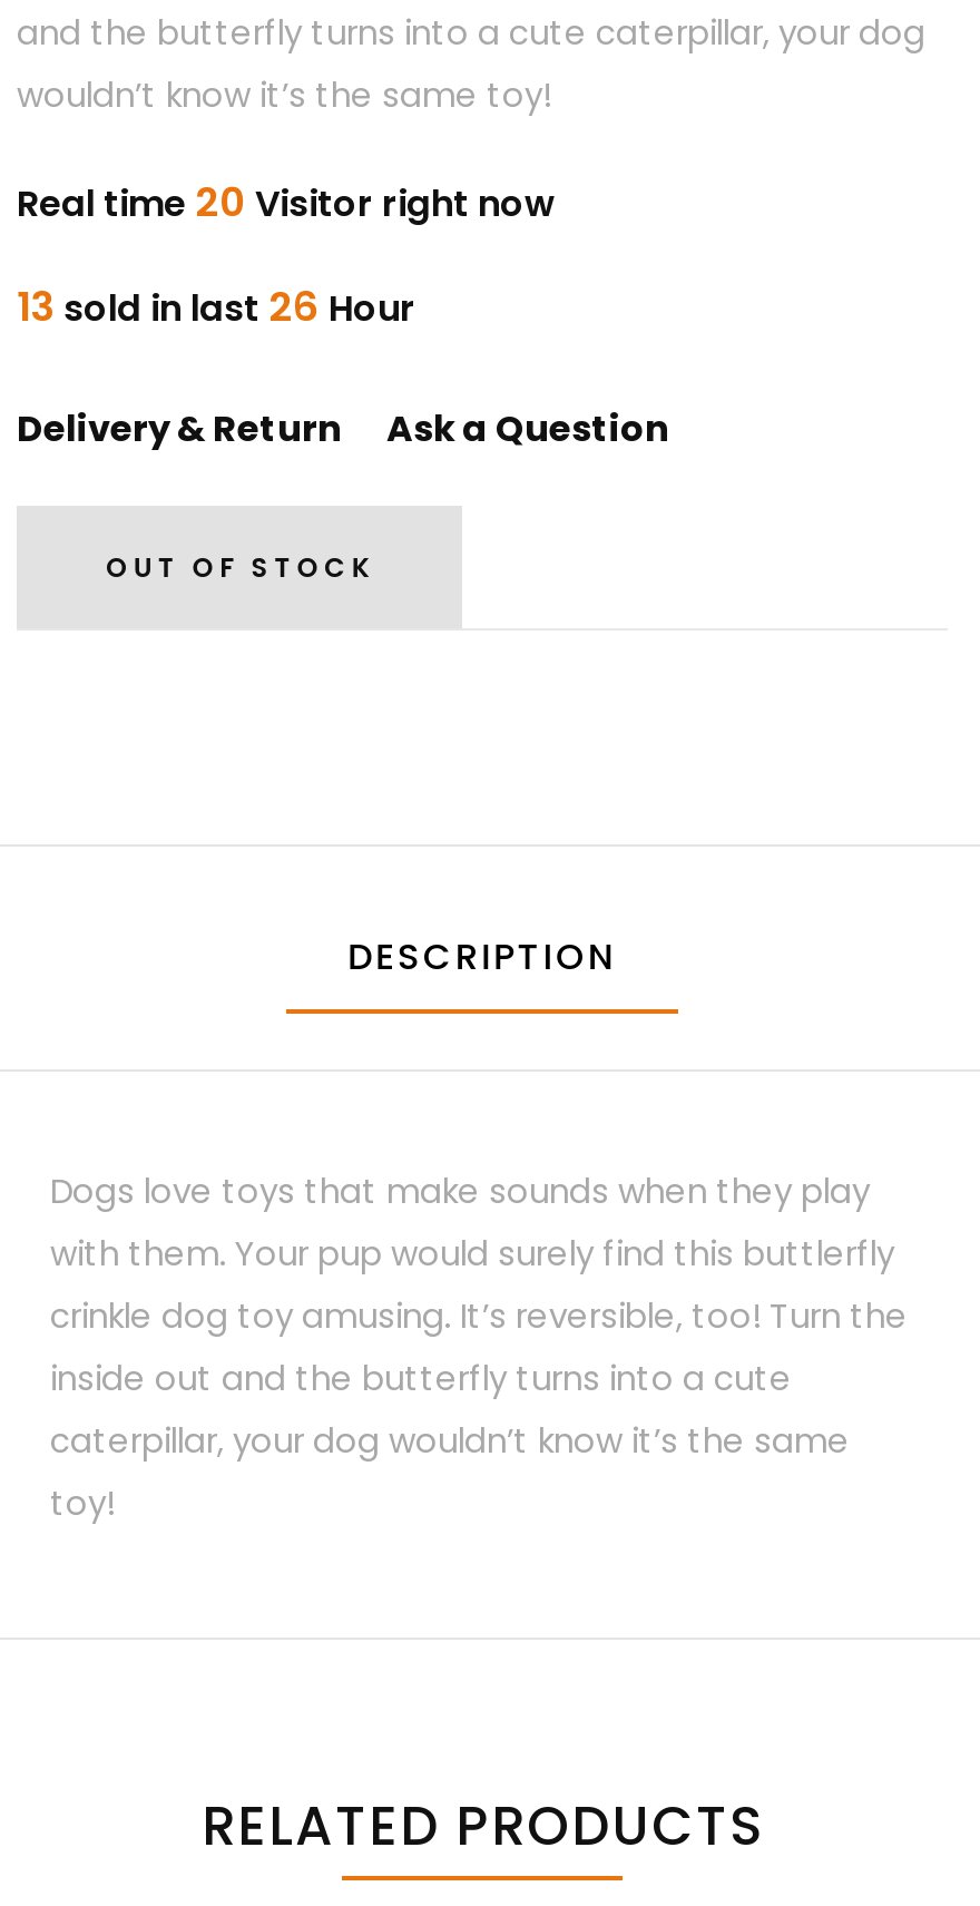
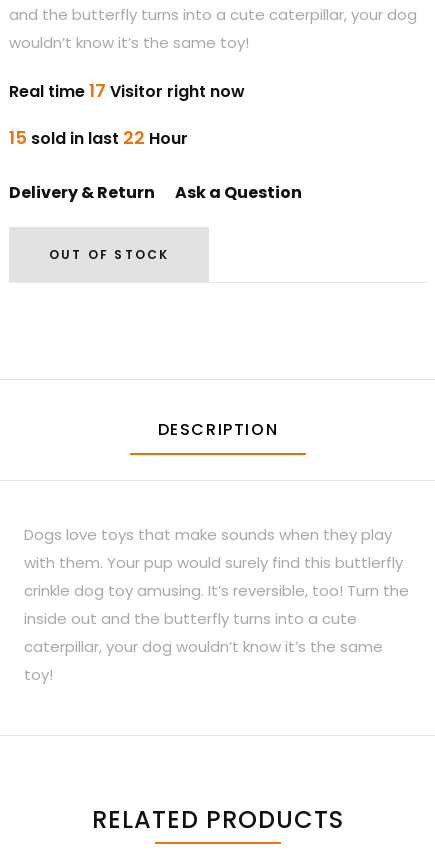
[17,175,556,230] Real time 20 Visitor right now -> [9,78,245,103] Real time 17 Visitor right now
[17,279,415,335] 13 sold in last 26 Hour -> [9,125,188,150] 15 sold in last 22 Hour

